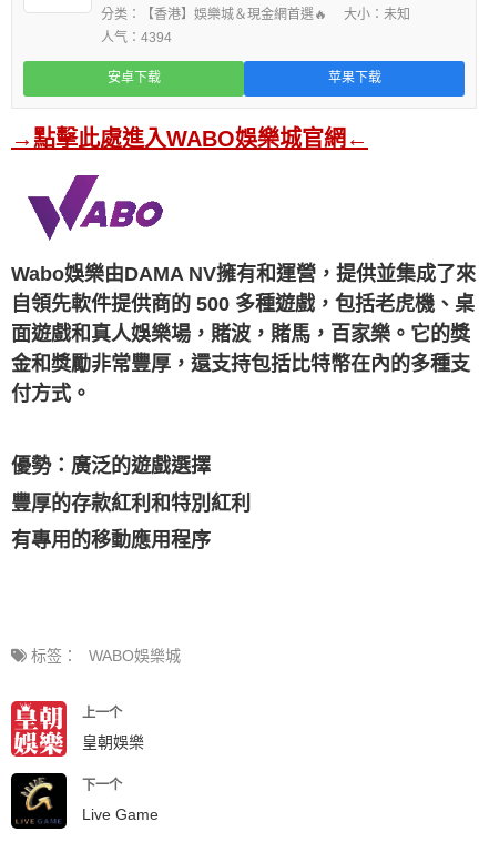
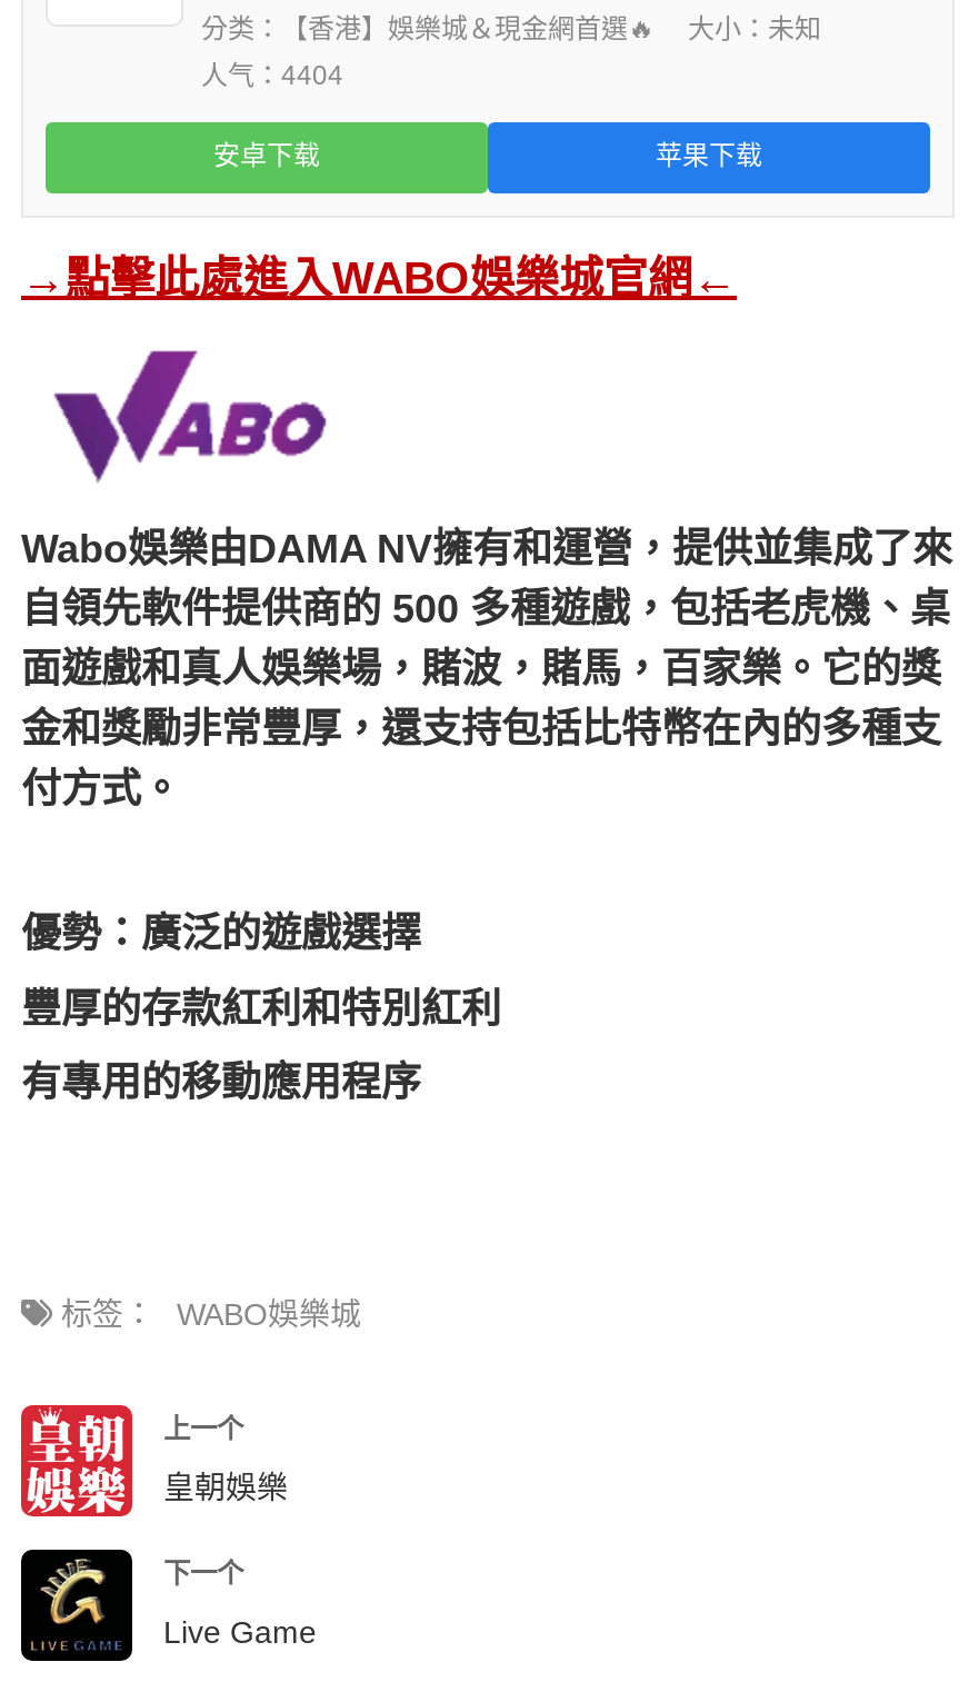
[101,30,172,45] 人气：4394 -> [201,60,343,91] 人气：4404

